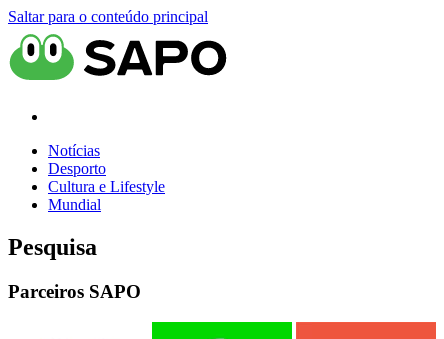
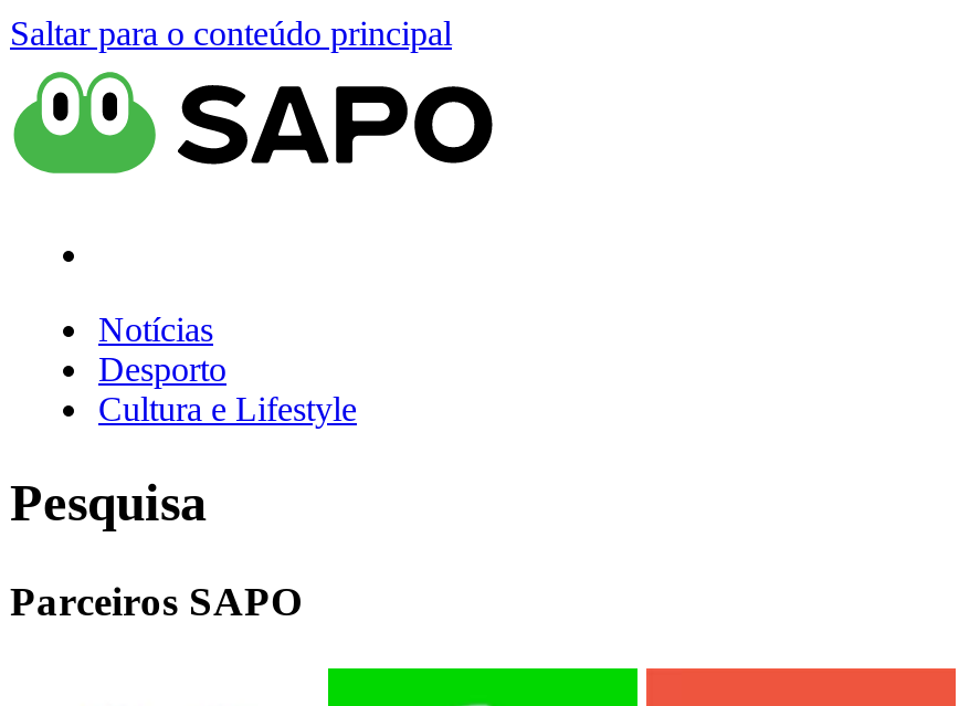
[48,196,101,213] Mundial -> none

